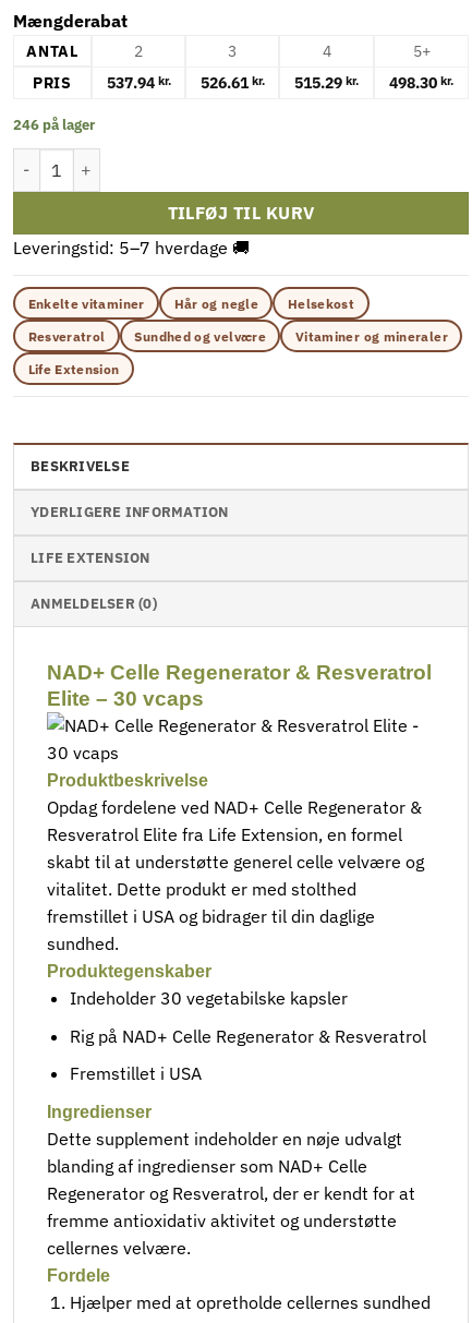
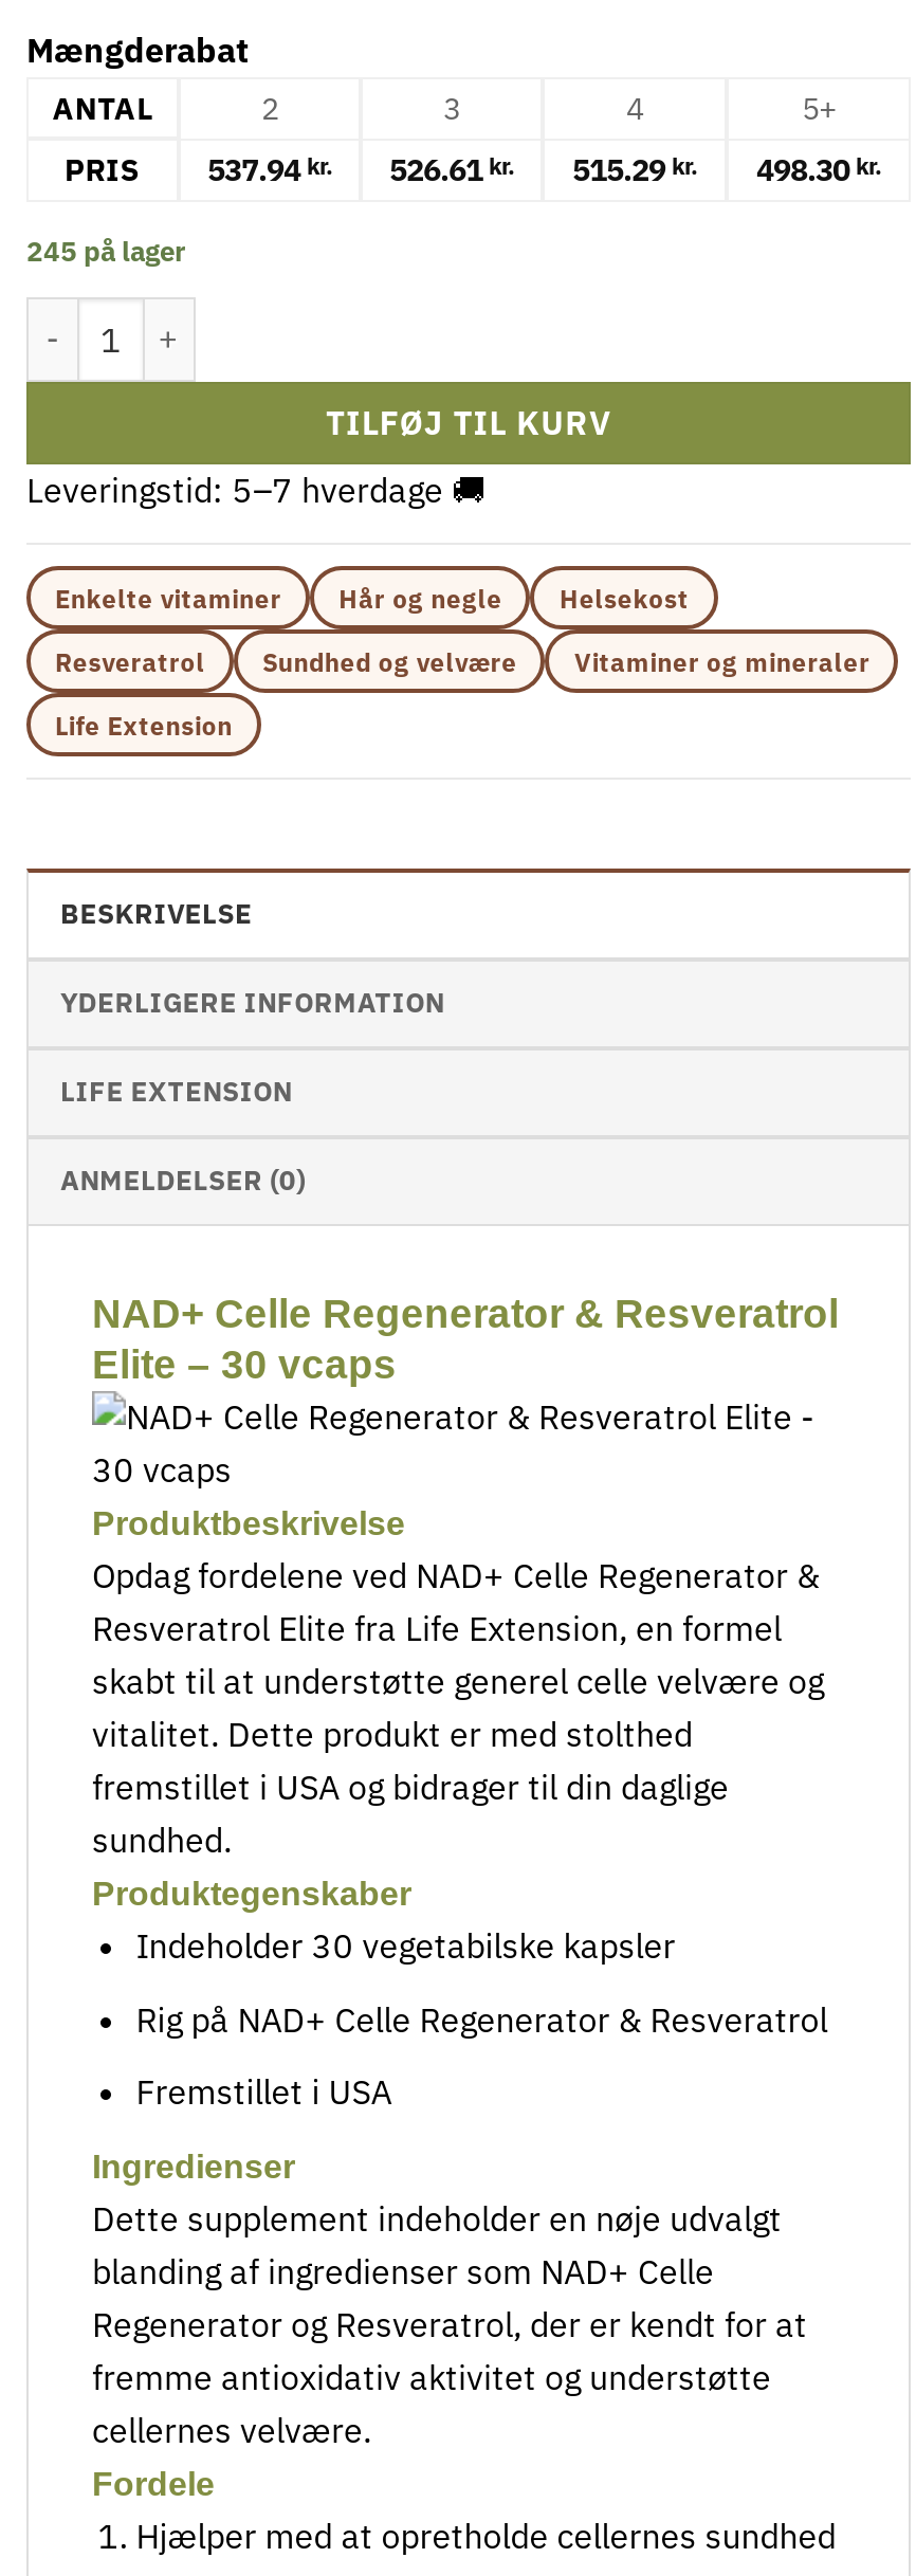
[13,116,95,134] 246 på lager -> [26,234,185,270] 245 på lager

